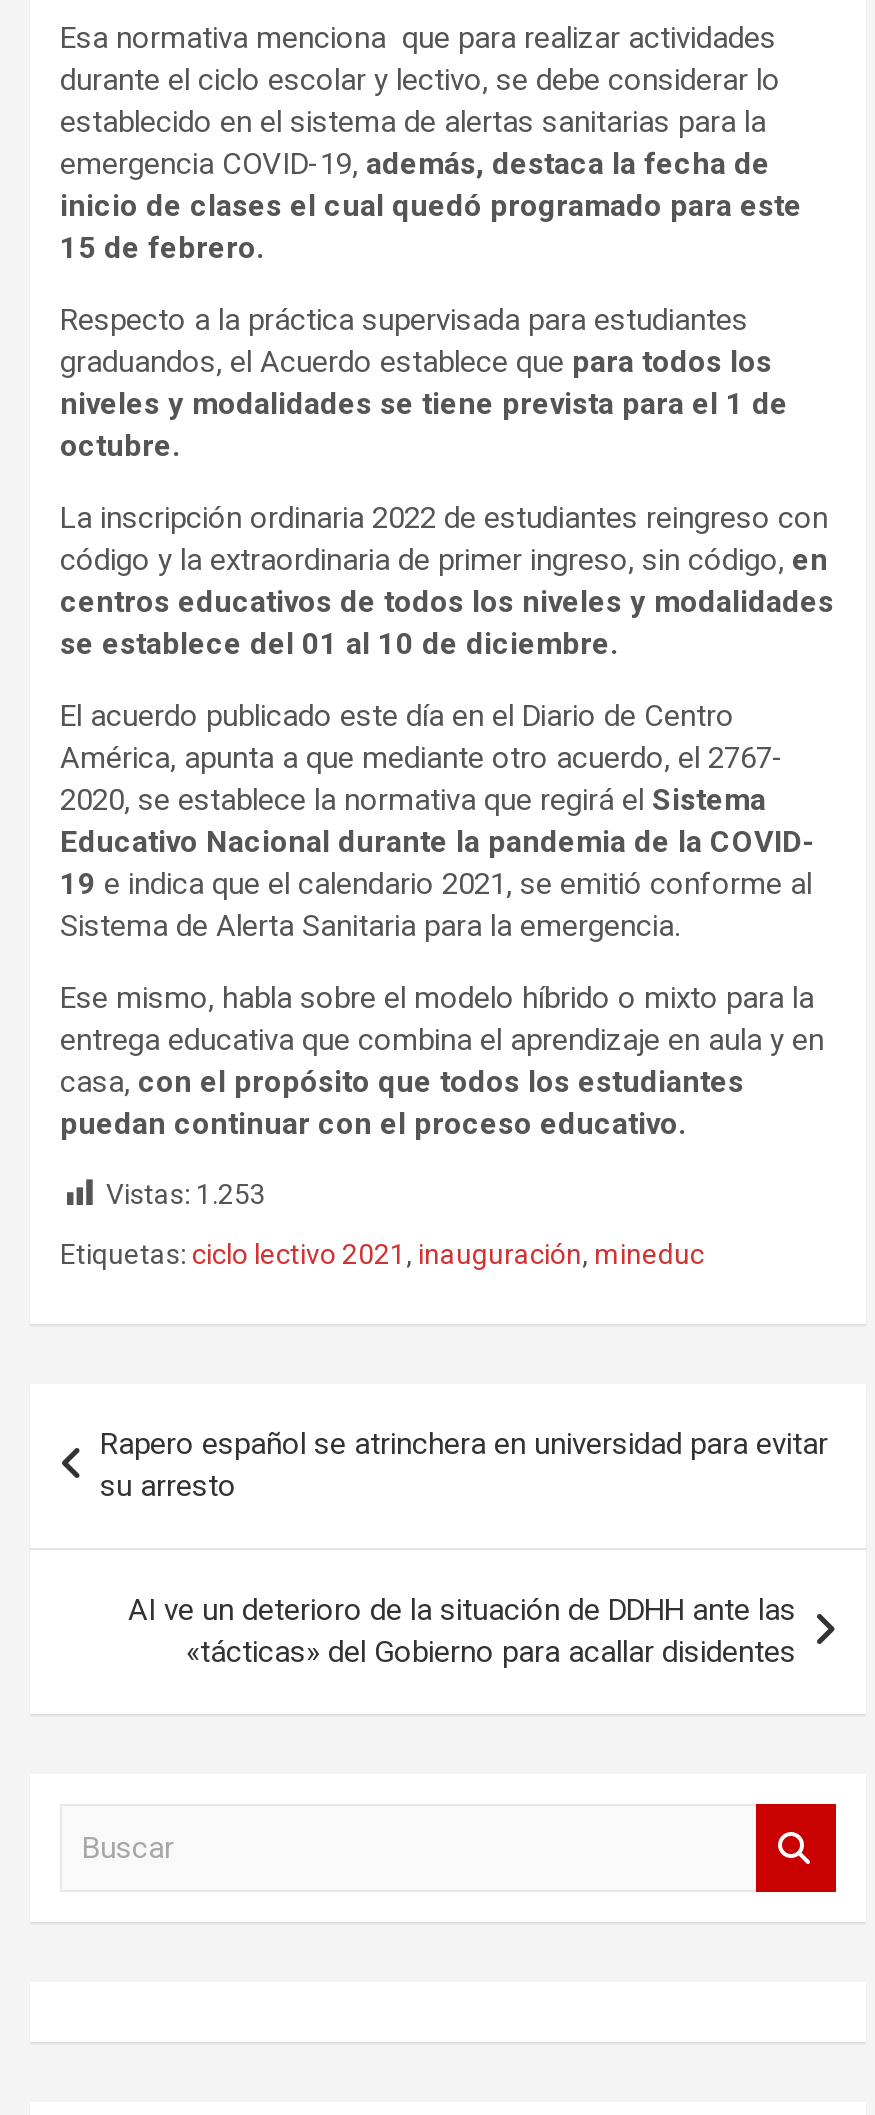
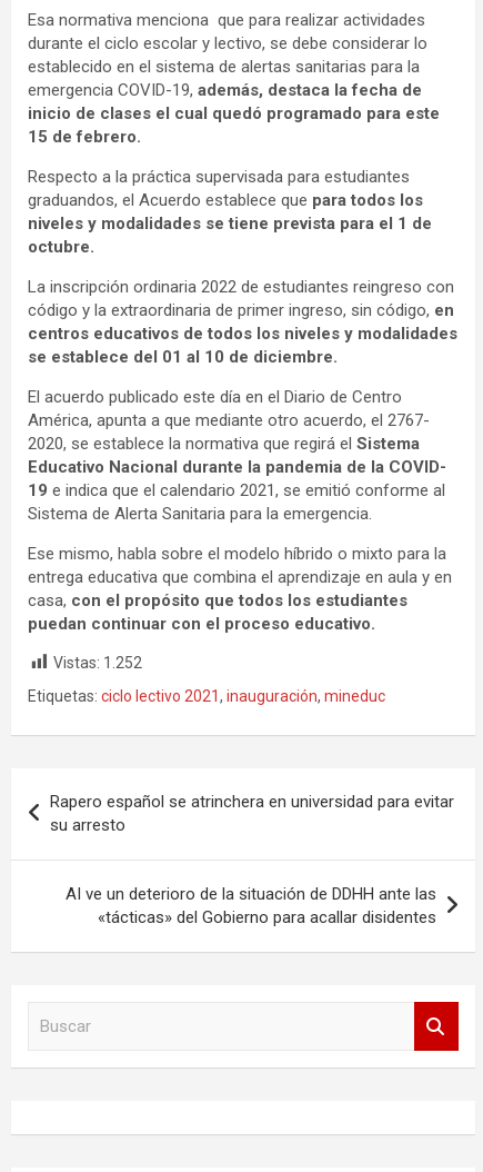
[106,1178,266,1210] Vistas: 1.253 -> [53,654,142,671] Vistas: 1.252

